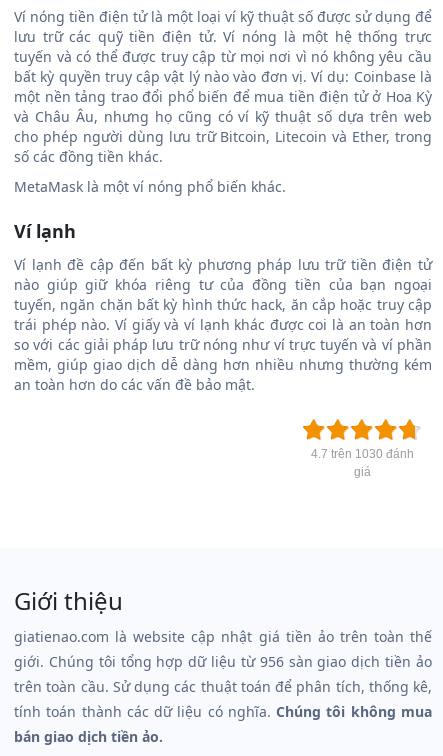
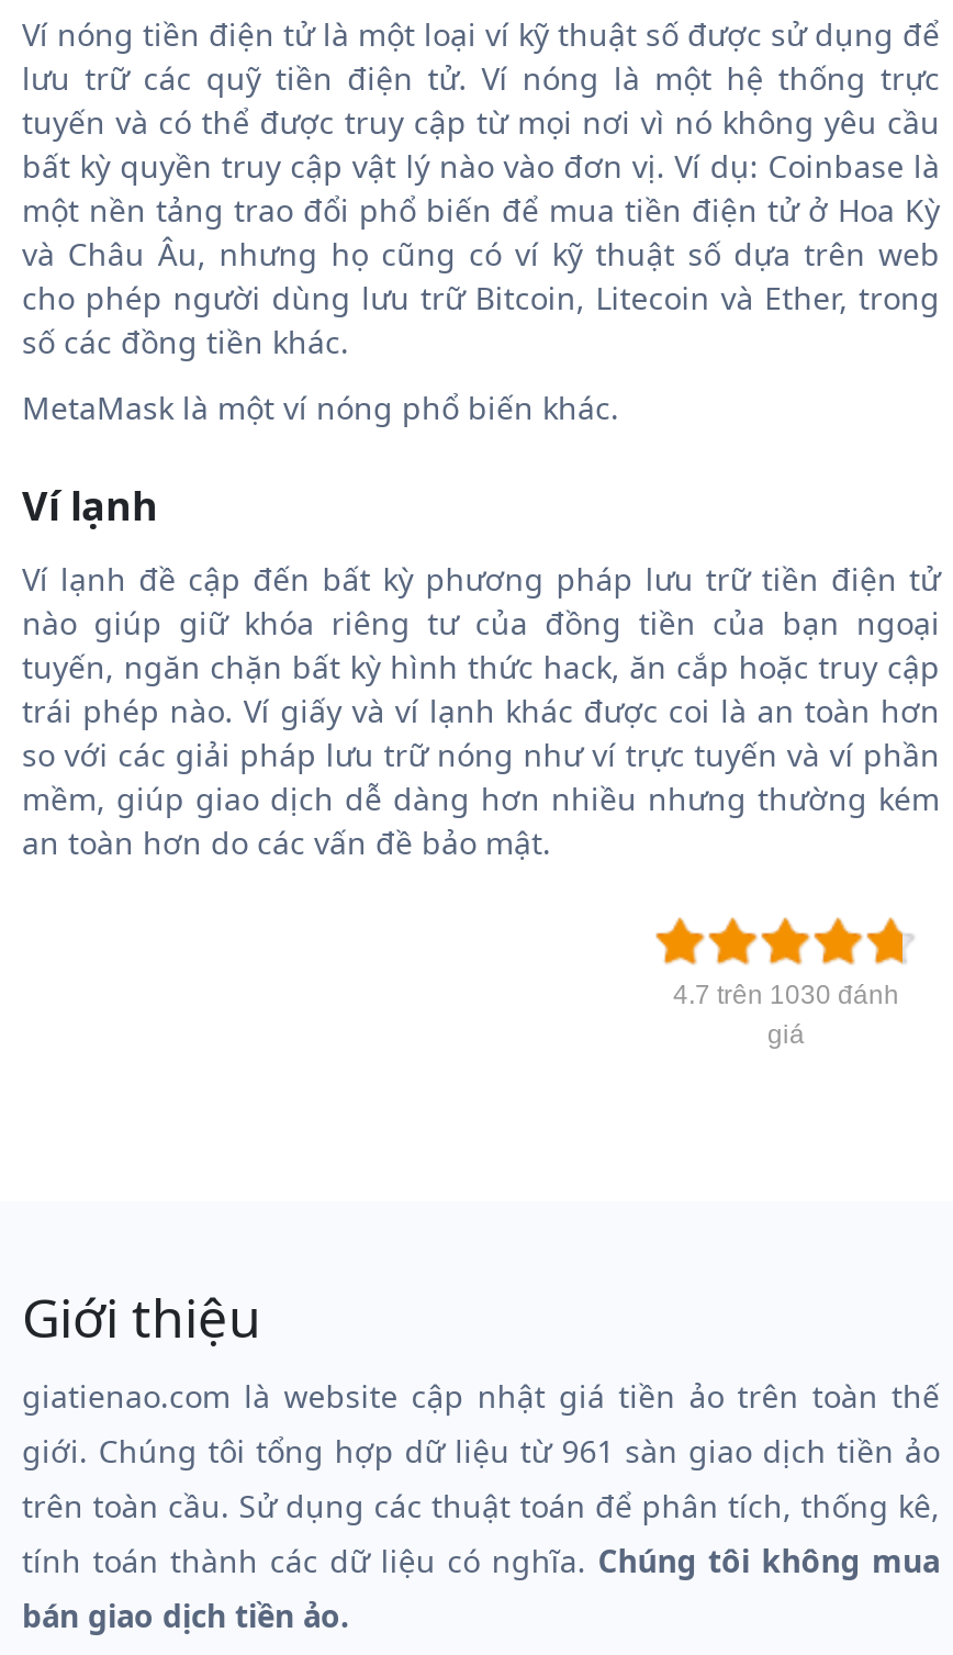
[14,652,432,671] giới. Chúng tôi tổng hợp dữ liệu từ 956 sàn giao dịch tiền ảo -> [22,1429,940,1471] giới. Chúng tôi tổng hợp dữ liệu từ 961 sàn giao dịch tiền ảo

